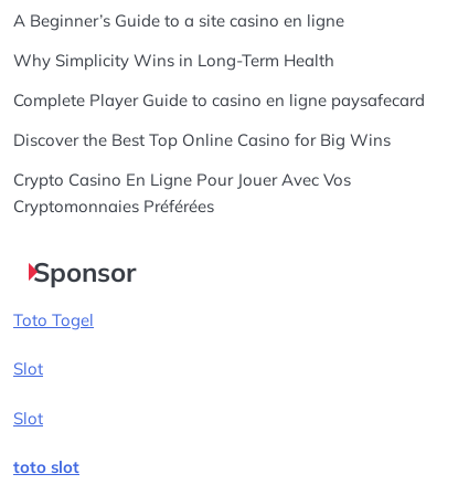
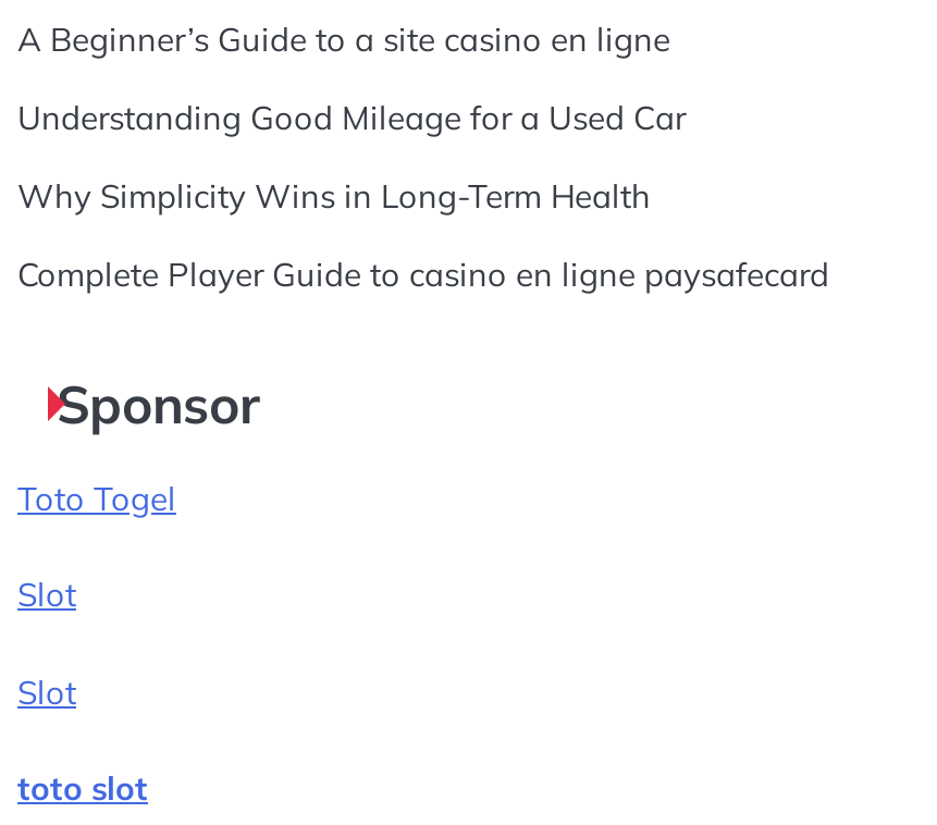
none -> [17,97,686,138] Understanding Good Mileage for a Used Car
moved [13,50,425,110] -> [17,175,829,295]: Why Simplicity Wins in Long-Term Health | Complete Player Guide to casino en ligne paysafecard
[13,129,391,216] Discover the Best Top Online Casino for Big Wins | Crypto Casino En Ligne Pour Jouer Avec Vos | Cryptomonnaies Préférées -> none

